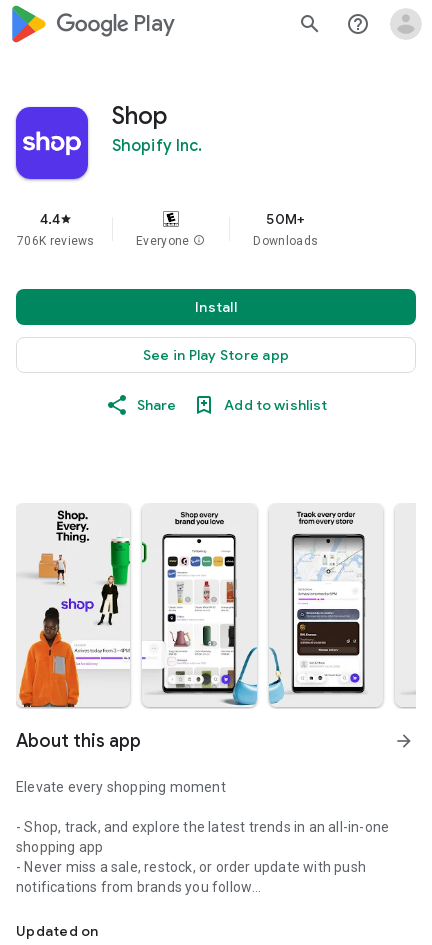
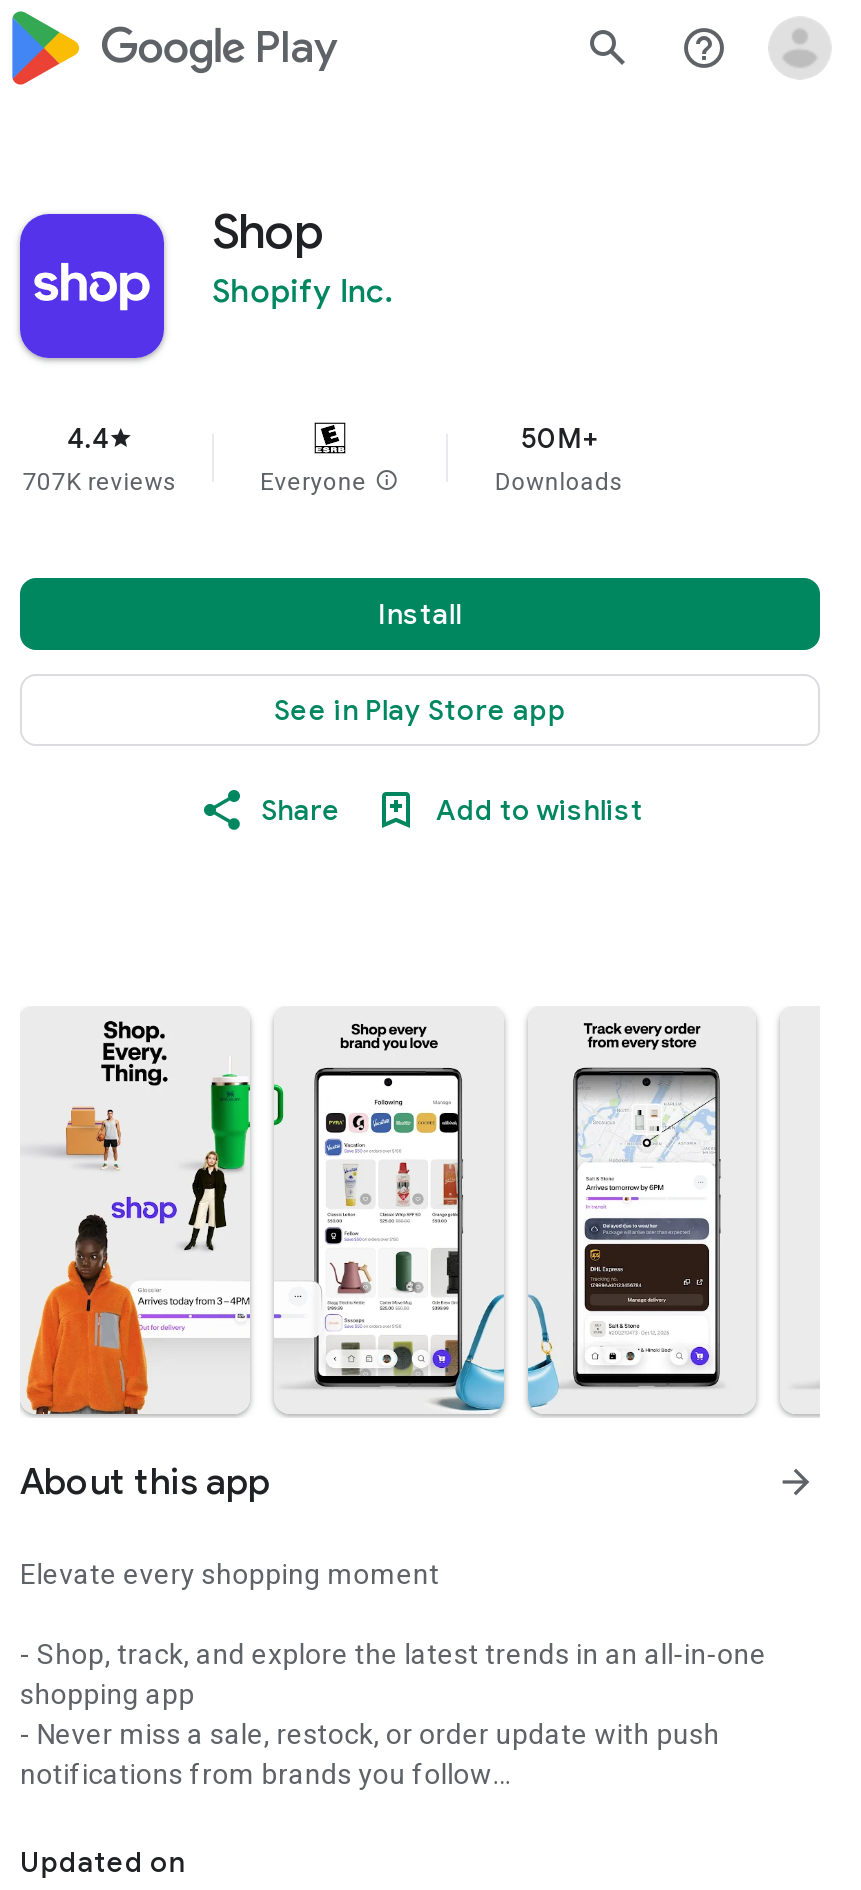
[17,234,95,248] 706K reviews -> [22,468,178,496] 707K reviews

